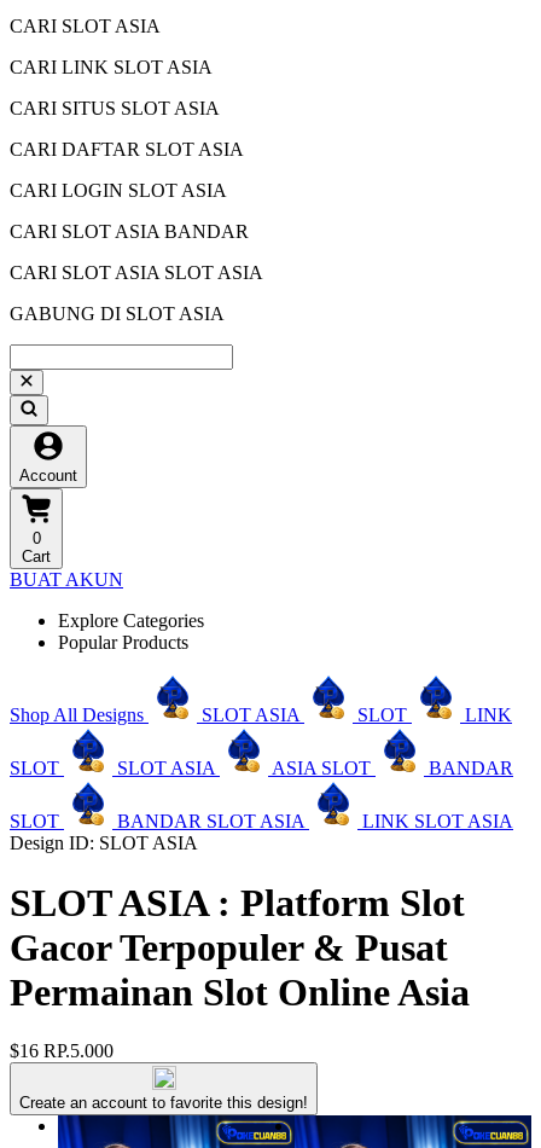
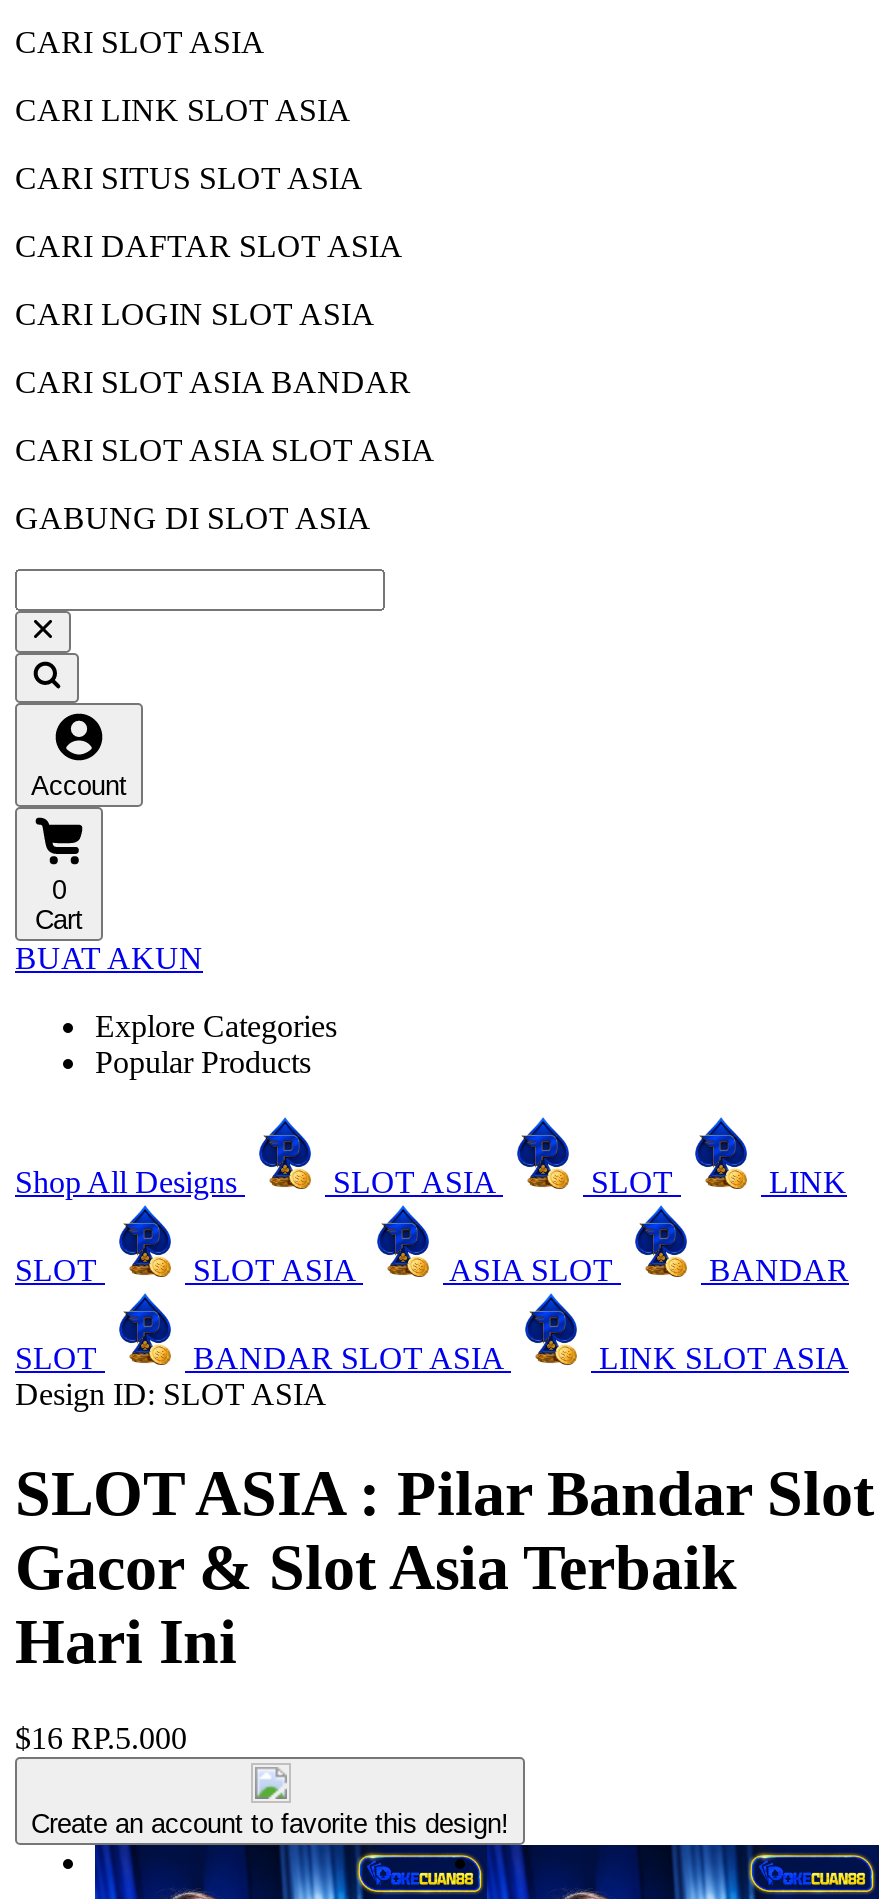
[10,880,470,1013] SLOT ASIA : Platform Slot | Gacor Terpopuler & Pusat | Permainan Slot Online Asia -> [15,1456,875,1676] SLOT ASIA : Pilar Bandar Slot | Gacor & Slot Asia Terbaik | Hari Ini

